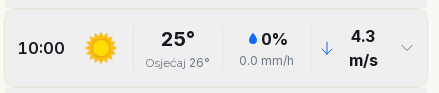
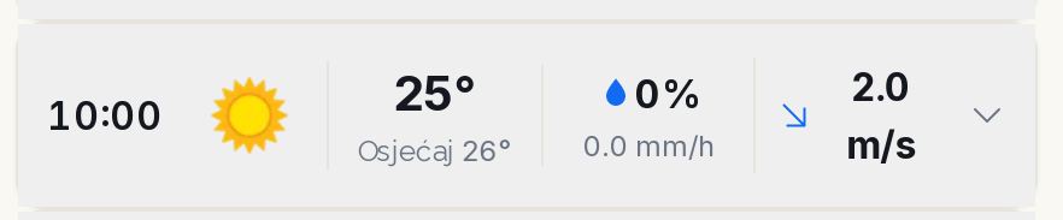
[351,26,375,46] 4.3 -> [851,63,911,111] 2.0

